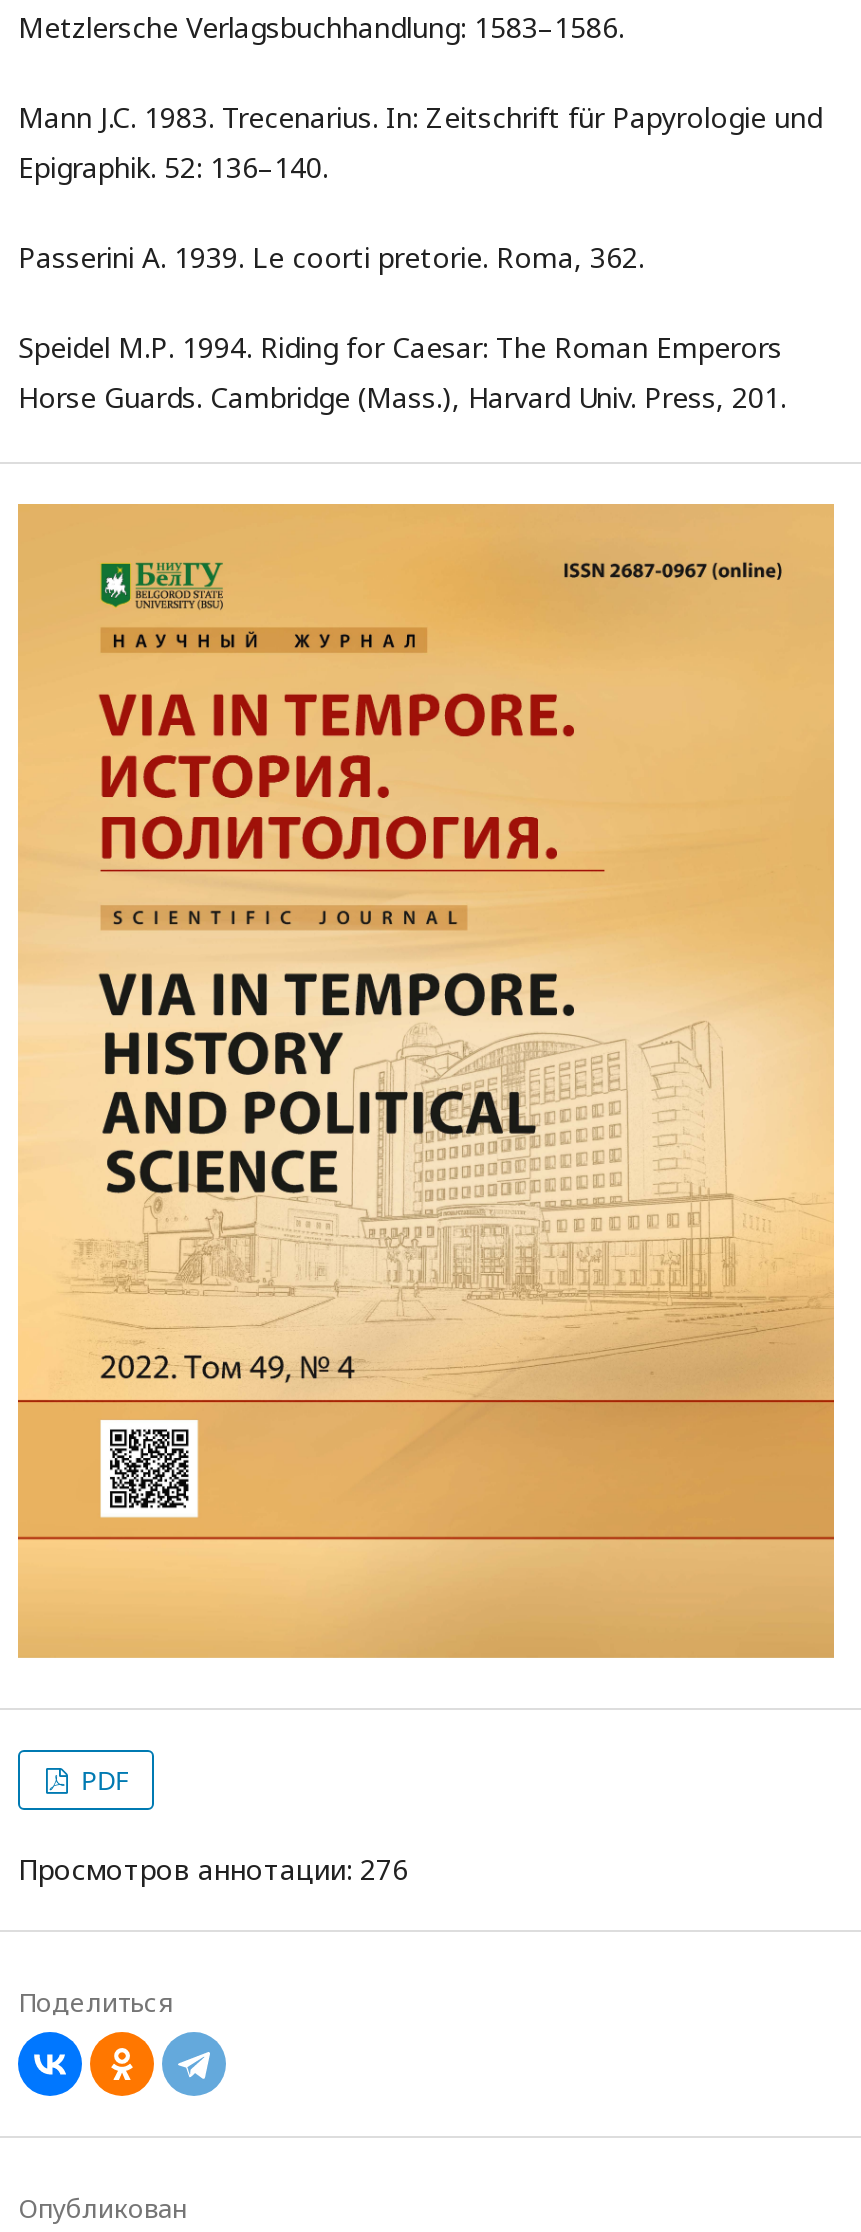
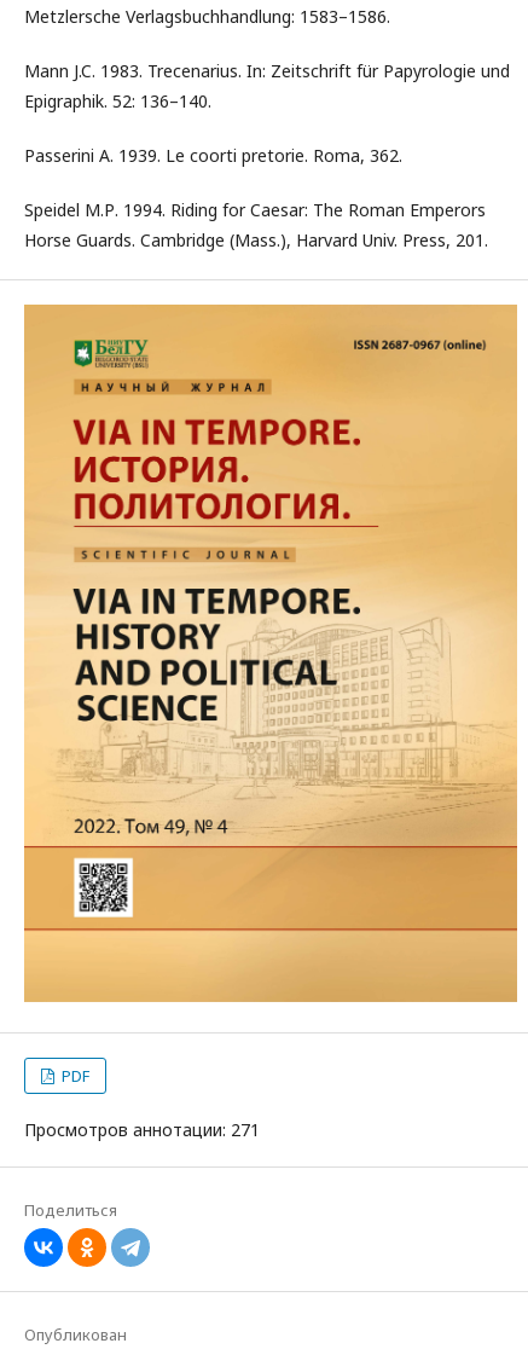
[18,1850,408,1888] Просмотров аннотации: 276 -> [24,1118,260,1141] Просмотров аннотации: 271

